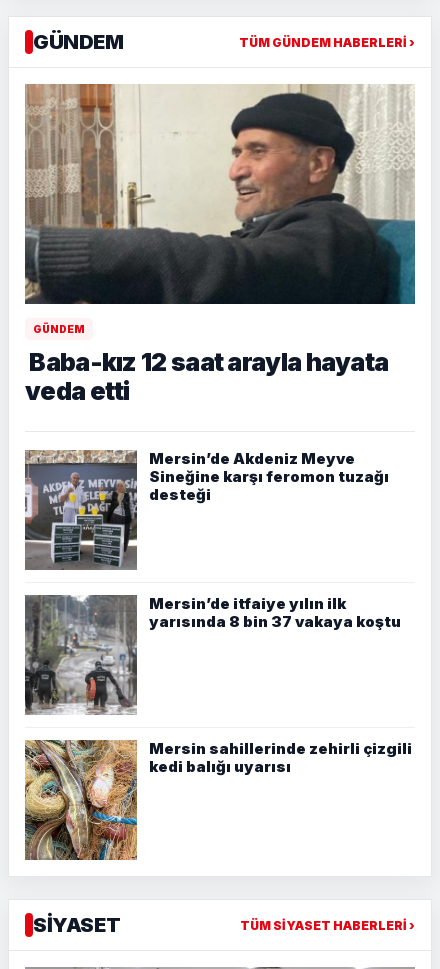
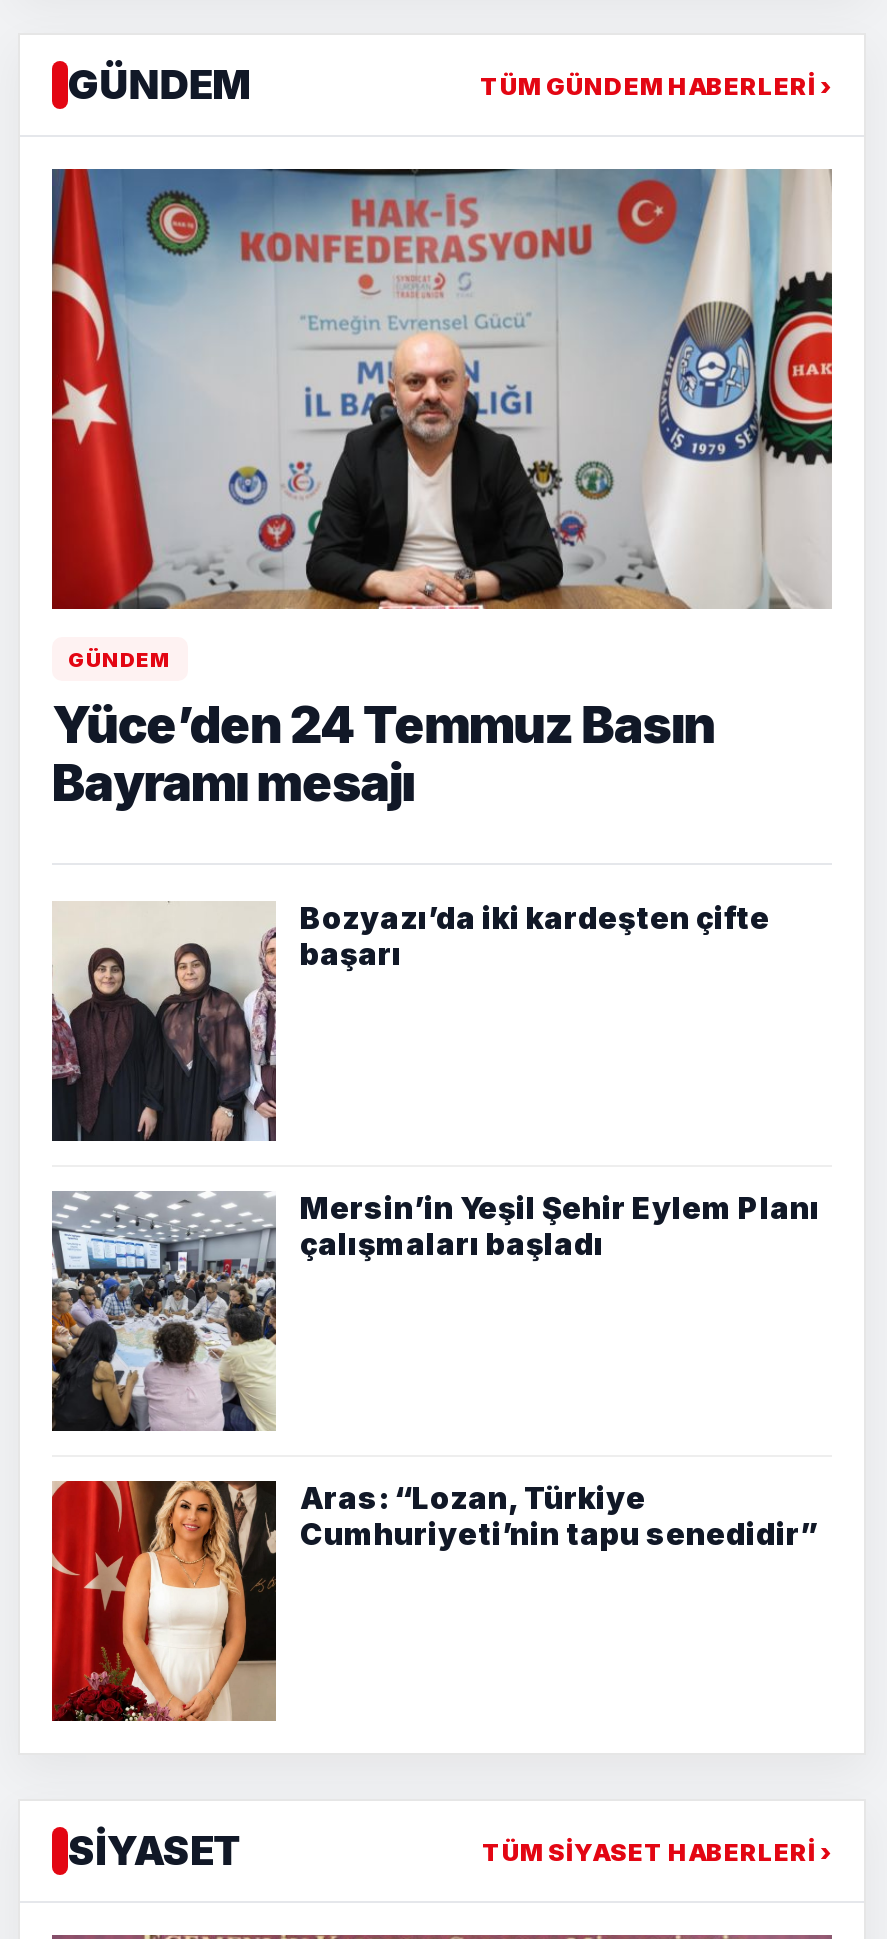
[24,83,416,305] [image] -> [50,167,834,611] [image]
[25,347,388,406] Baba-kız 12 saat arayla hayata | veda etti -> [52,696,714,814] Yüce’den 24 Temmuz Basın | Bayramı mesajı
[24,449,389,570] [image] | Mersin’de Akdeniz Meyve | Sineğine karşı feromon tuzağı | desteği -> [50,900,770,1141] [image] | Bozyazı’da iki kardeşten çifte | başarı
[24,594,401,715] [image] | Mersin’de itfaiye yılın ilk | yarısında 8 bin 37 vakaya koştu -> [50,1190,820,1433] [image] | Mersin’in Yeşil Şehir Eylem Planı | çalışmaları başladı
[24,739,412,861] [image] | Mersin sahillerinde zehirli çizgili | kedi balığı uyarısı -> [50,1479,818,1723] [image] | Aras: “Lozan, Türkiye | Cumhuriyeti’nin tapu senedidir”

